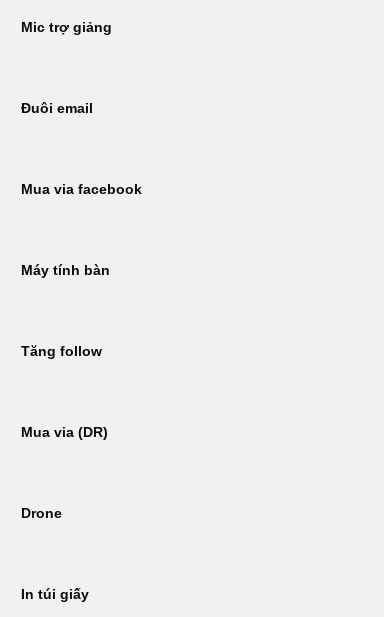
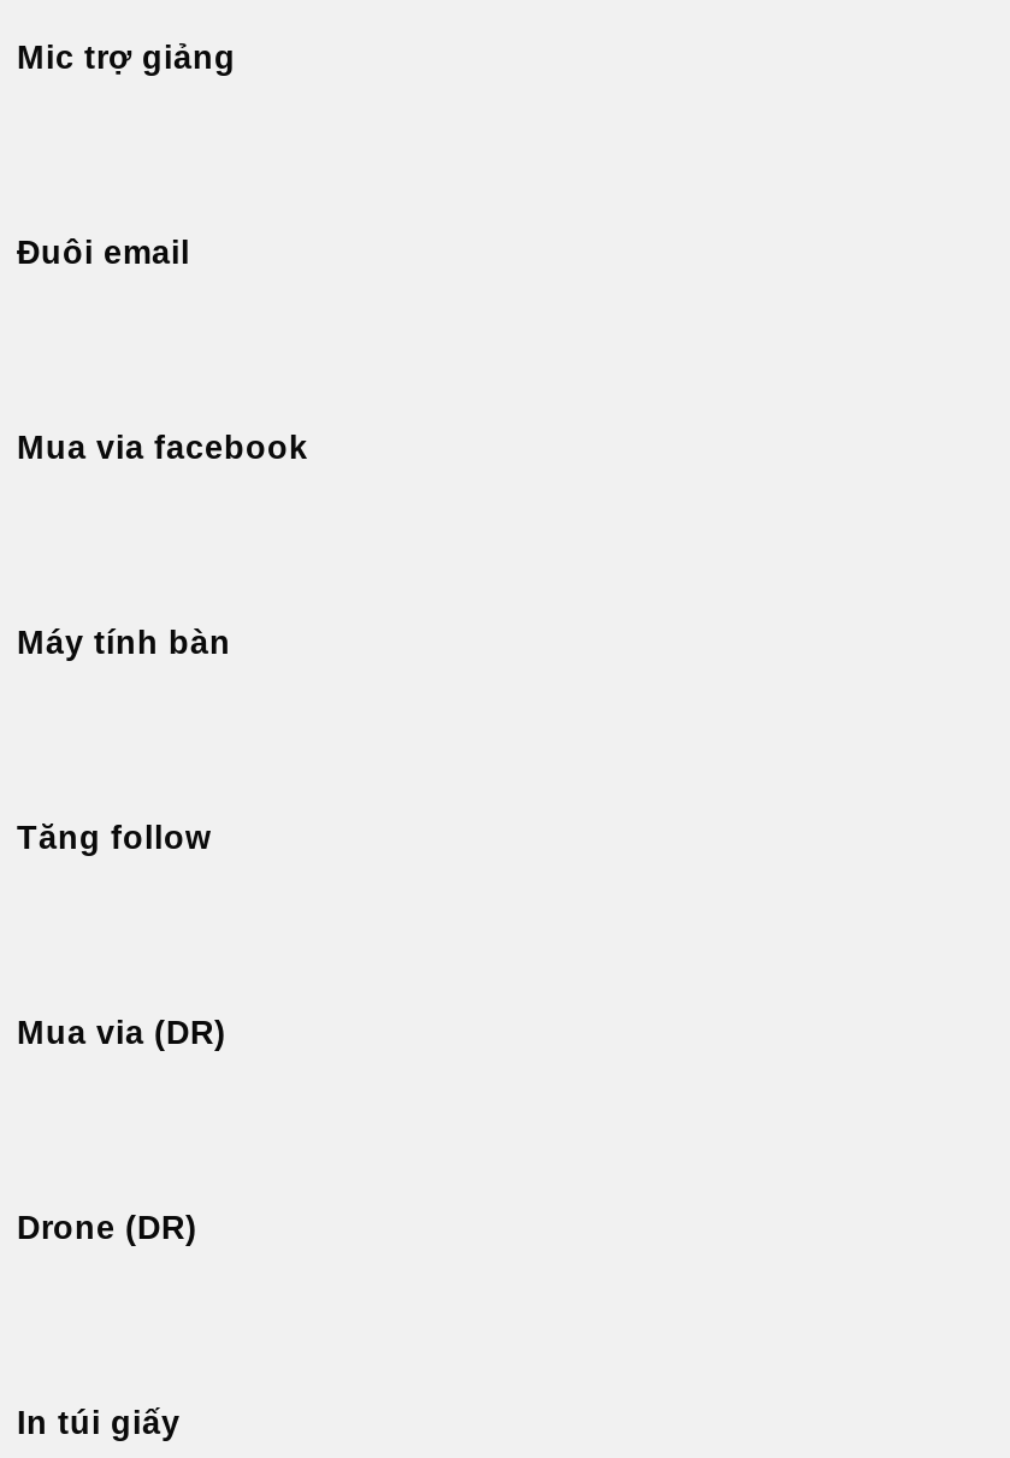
[21,506,62,521] Drone -> [17,1210,197,1247] Drone (DR)

